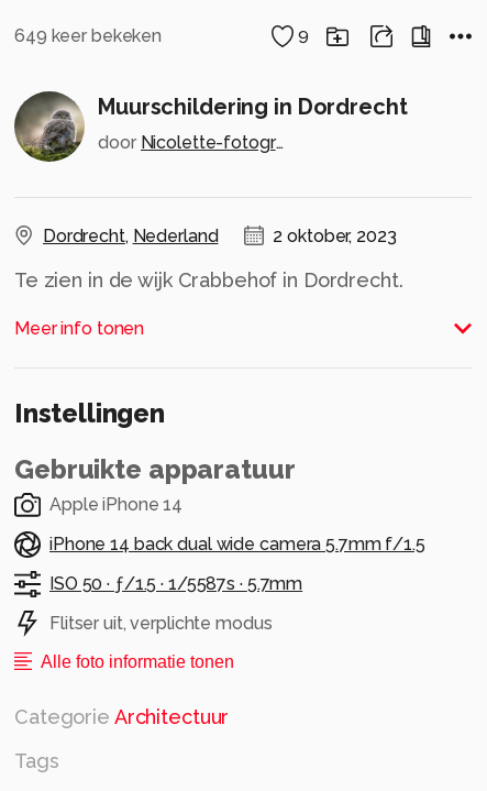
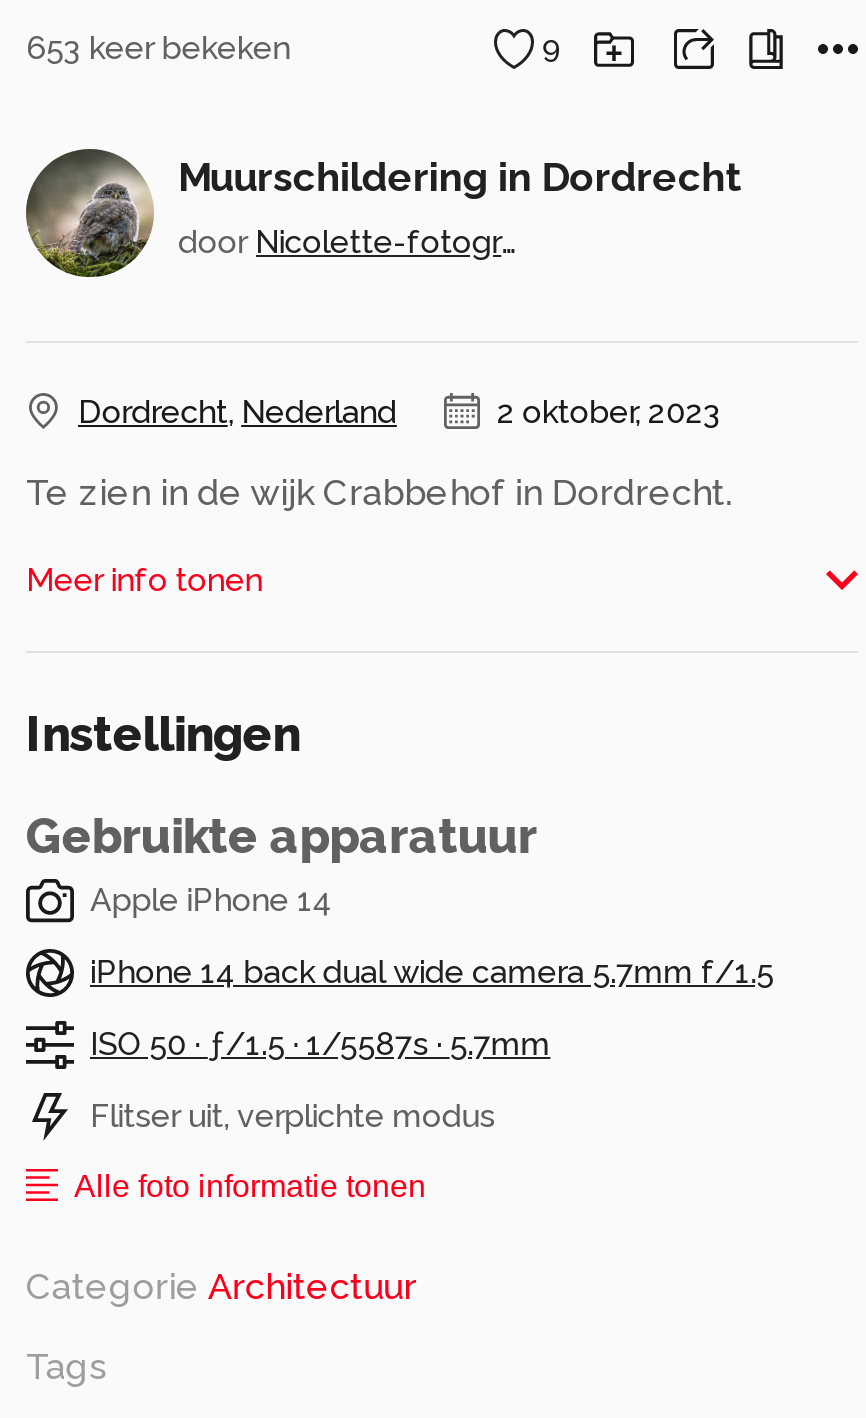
[14,25,162,46] 649 keer bekeken -> [26,29,290,67] 653 keer bekeken

